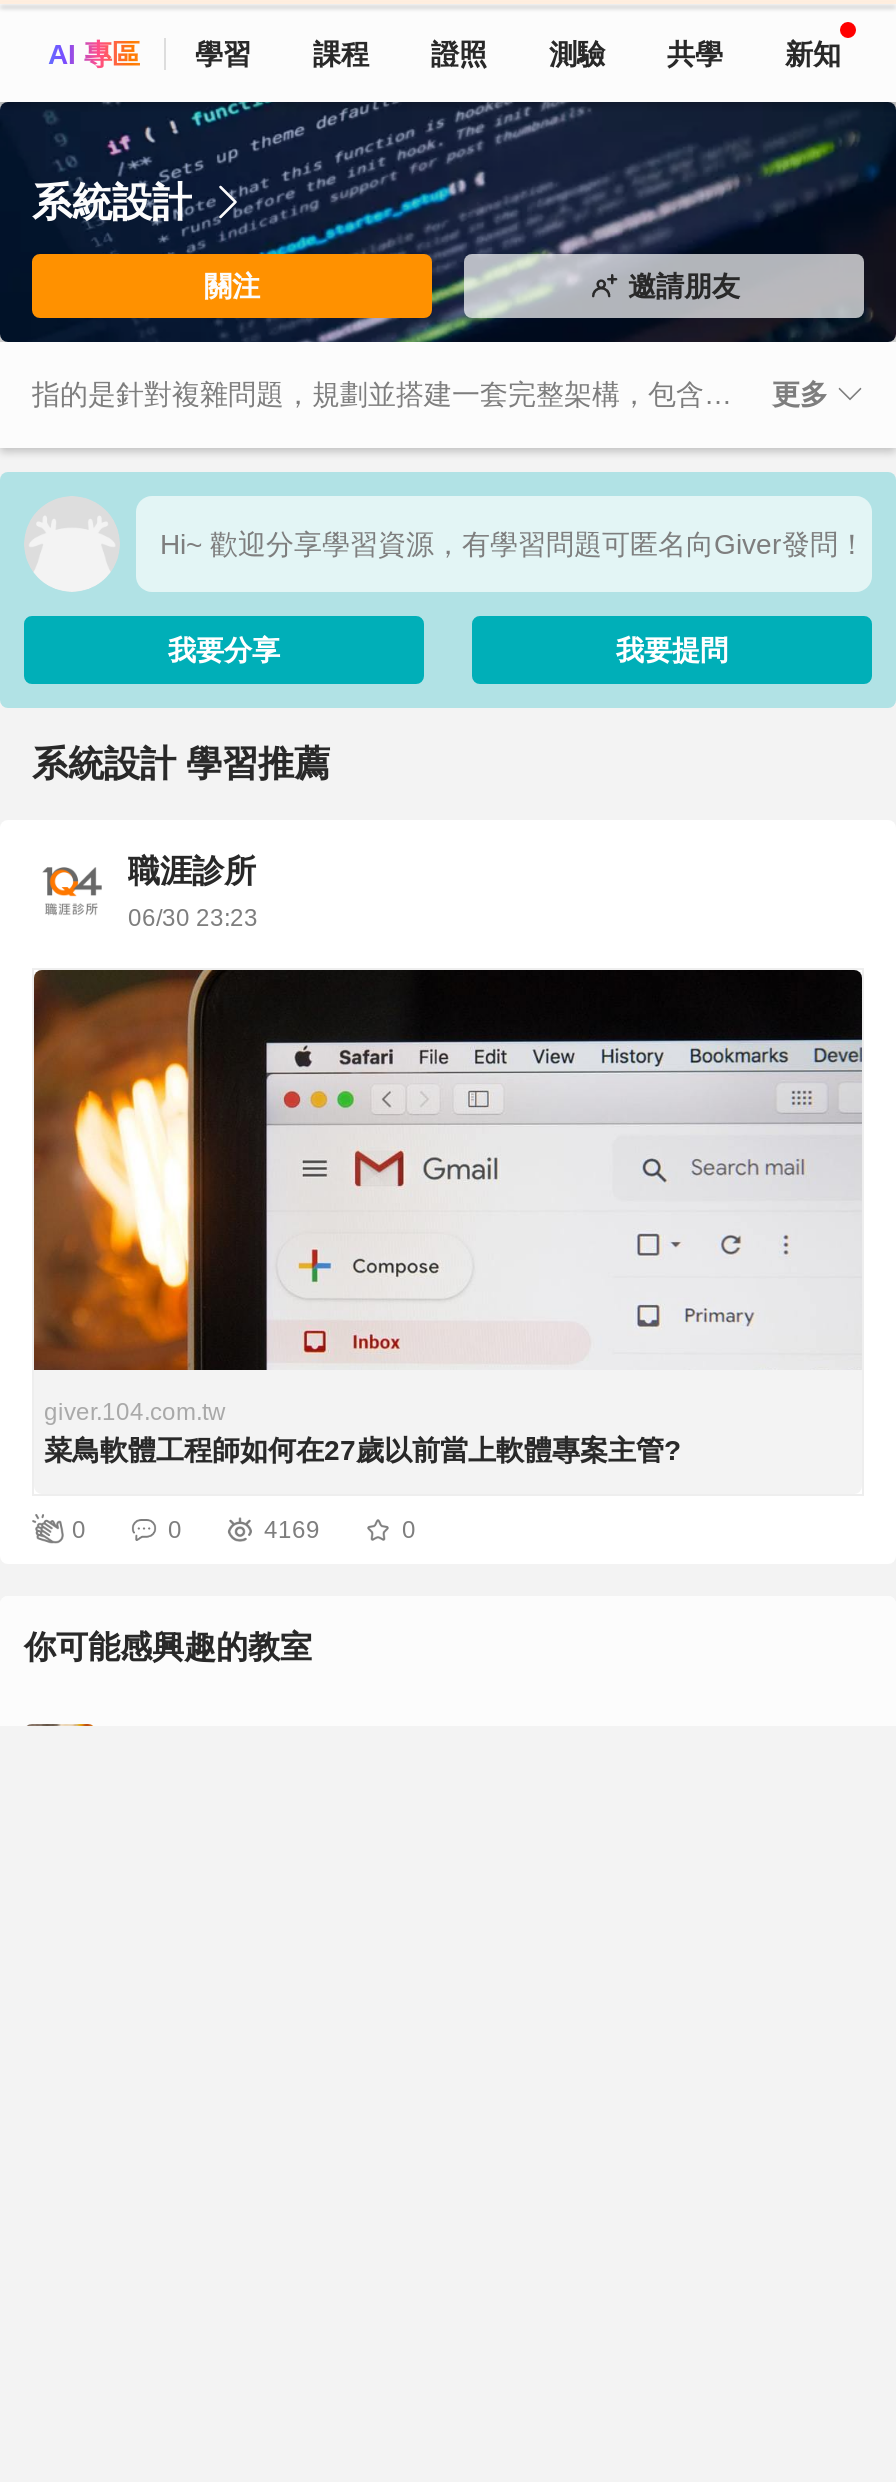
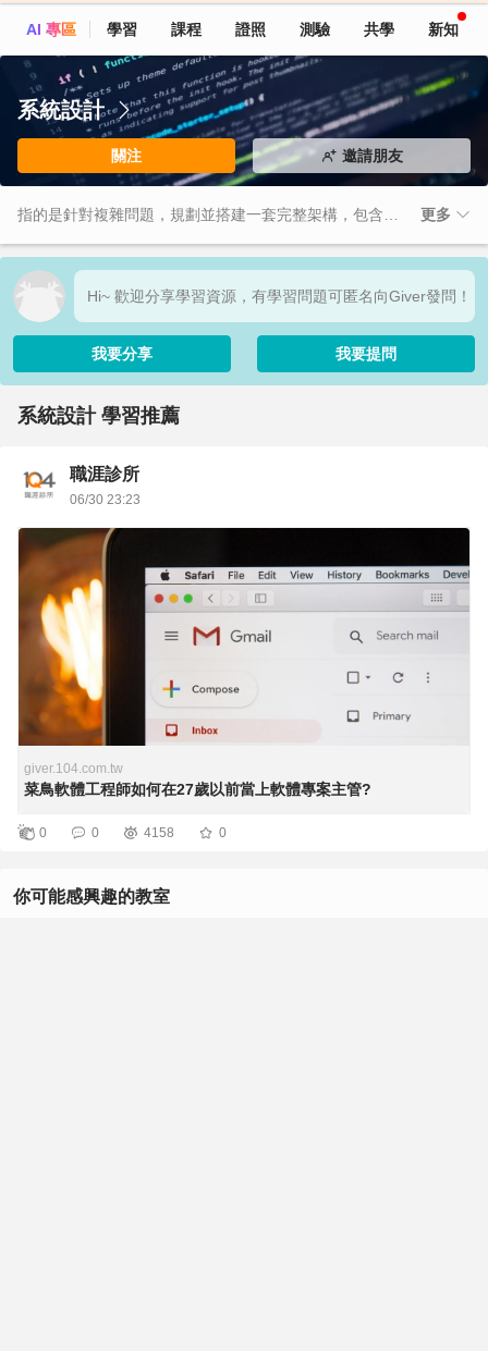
[264,1516,320,1544] 4169 -> [144,825,174,840] 4158

